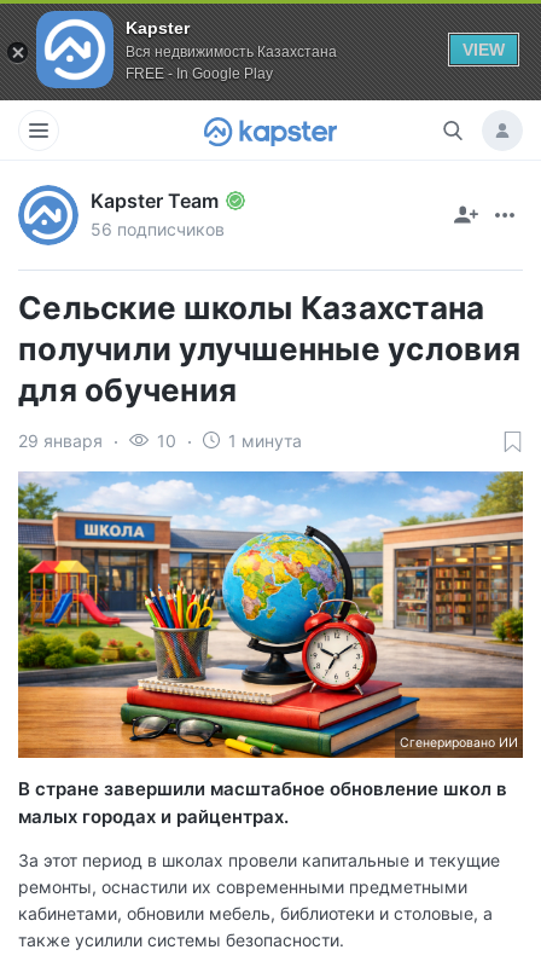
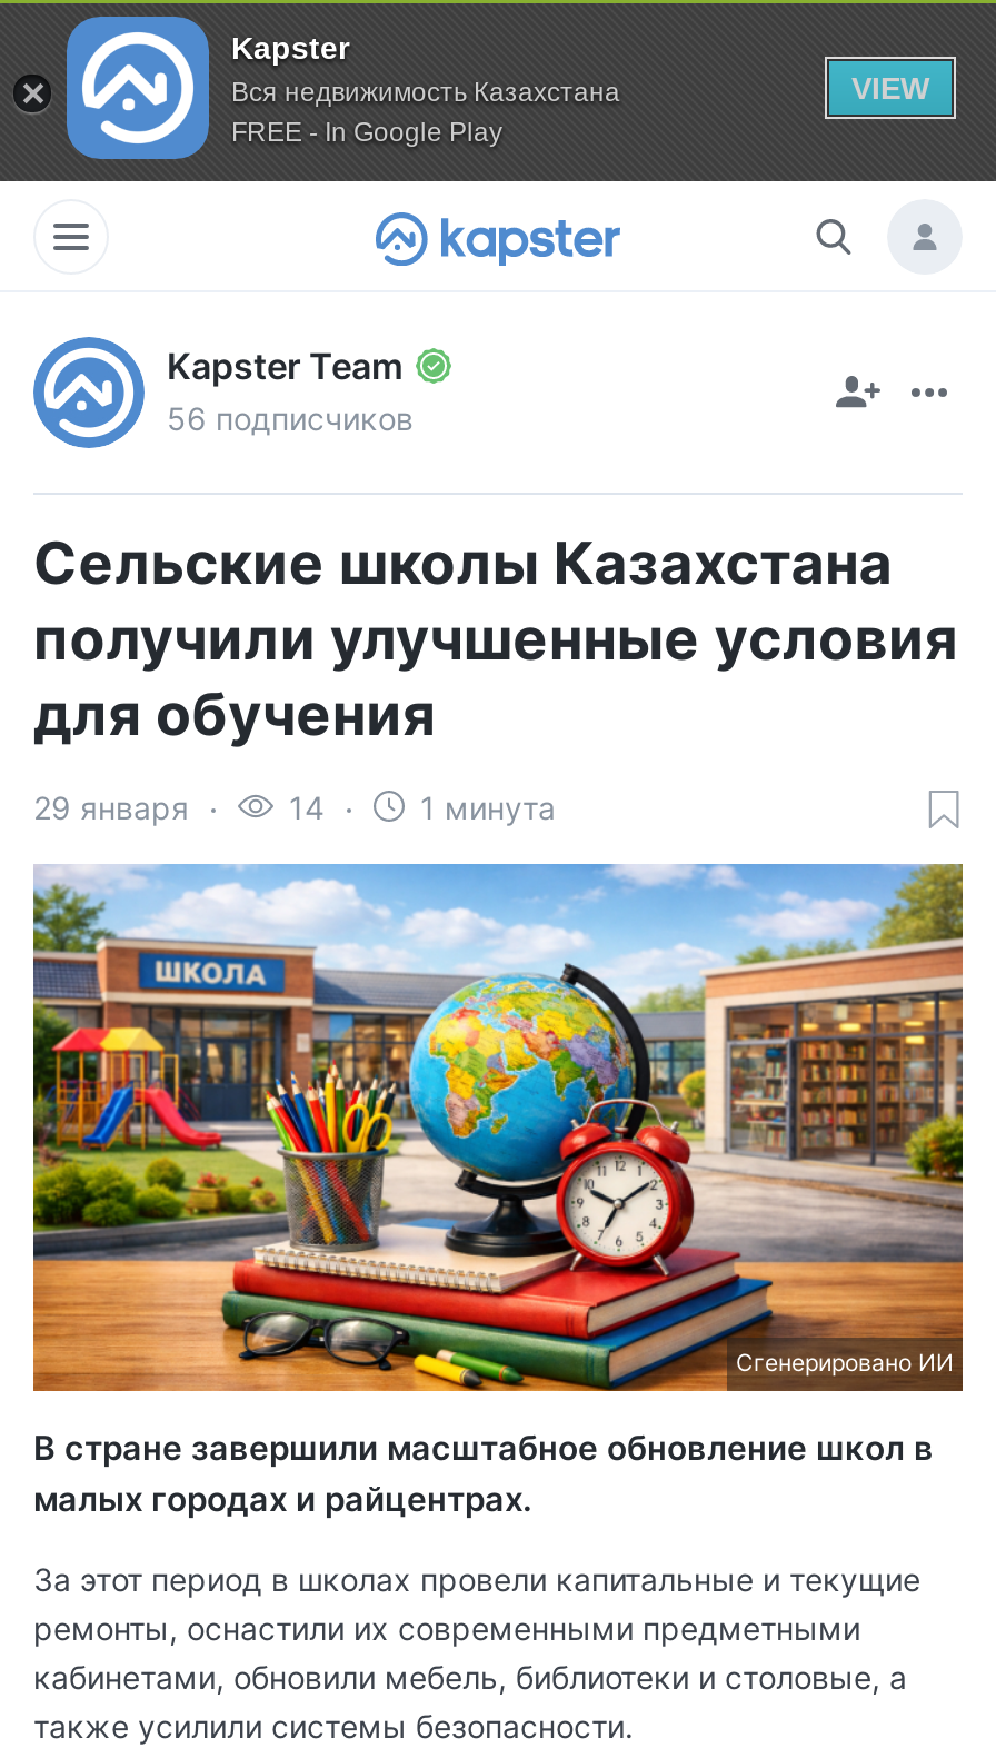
[157,430,176,451] 10 -> [289,788,325,826] 14

